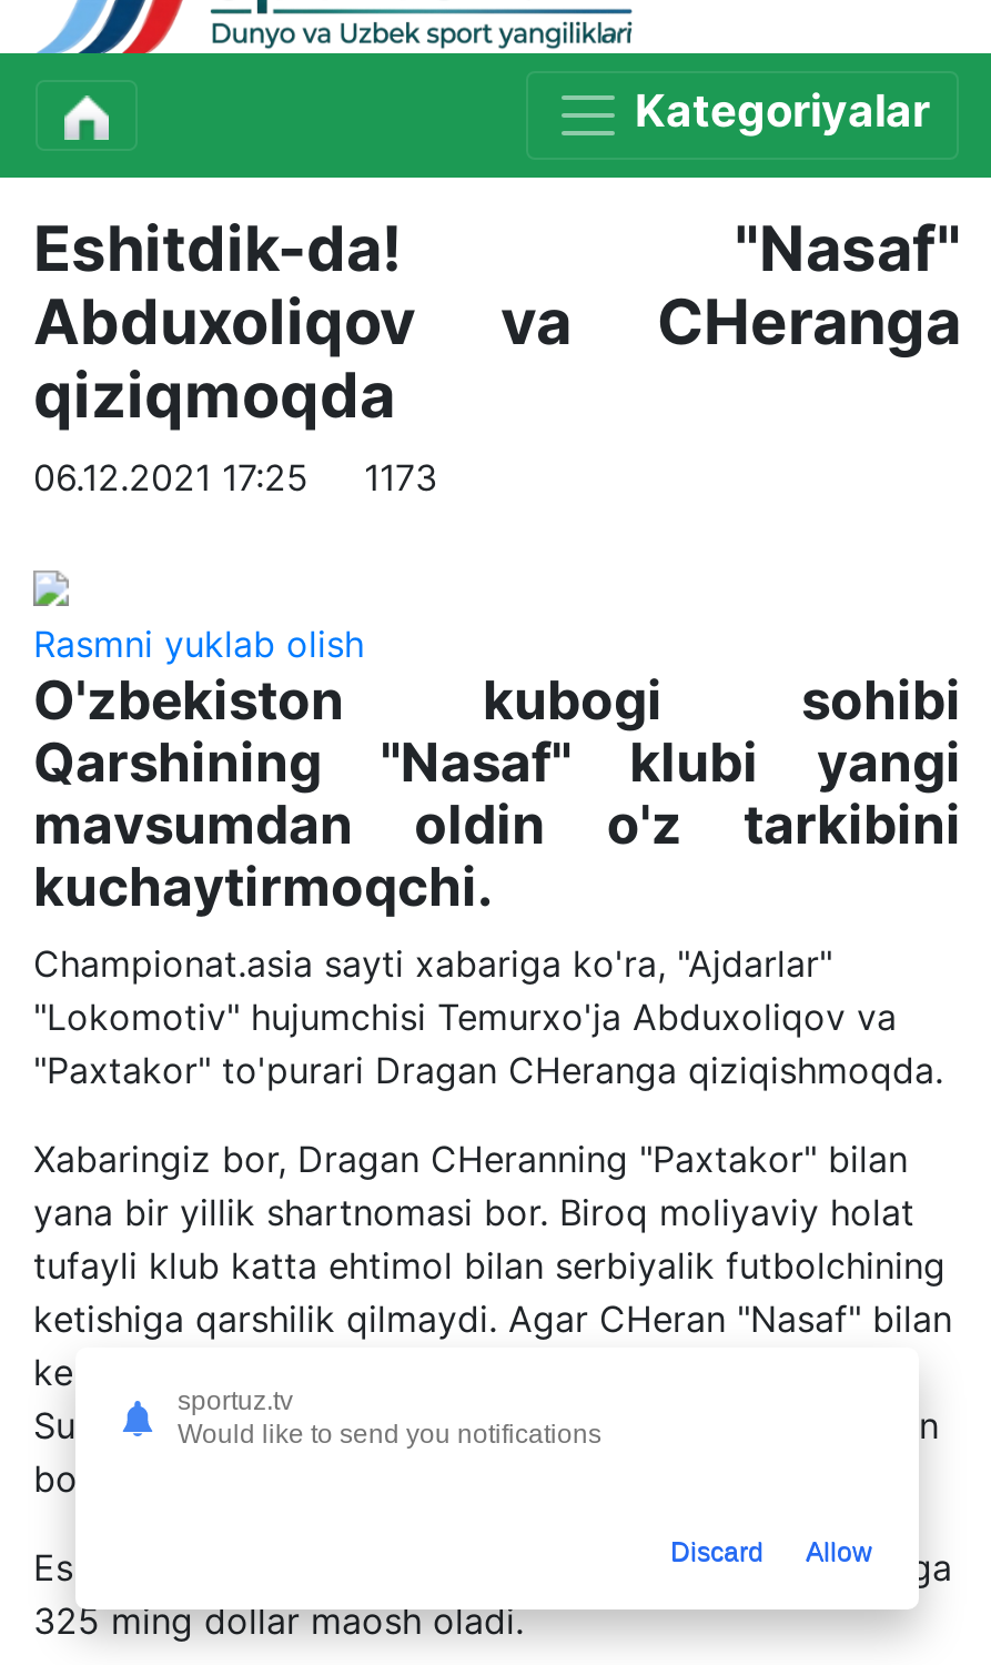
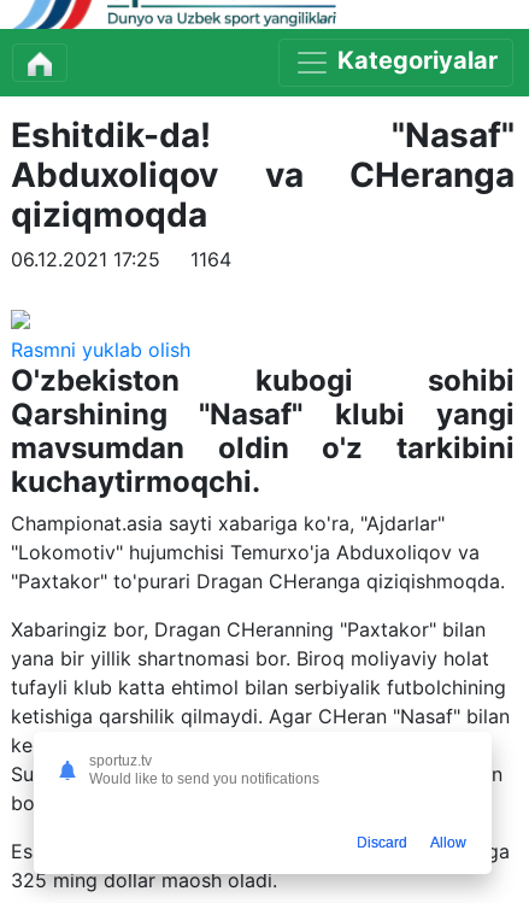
[33,455,437,500] 06.12.2021 17:25 1173 -> [11,247,231,271] 06.12.2021 17:25 1164

